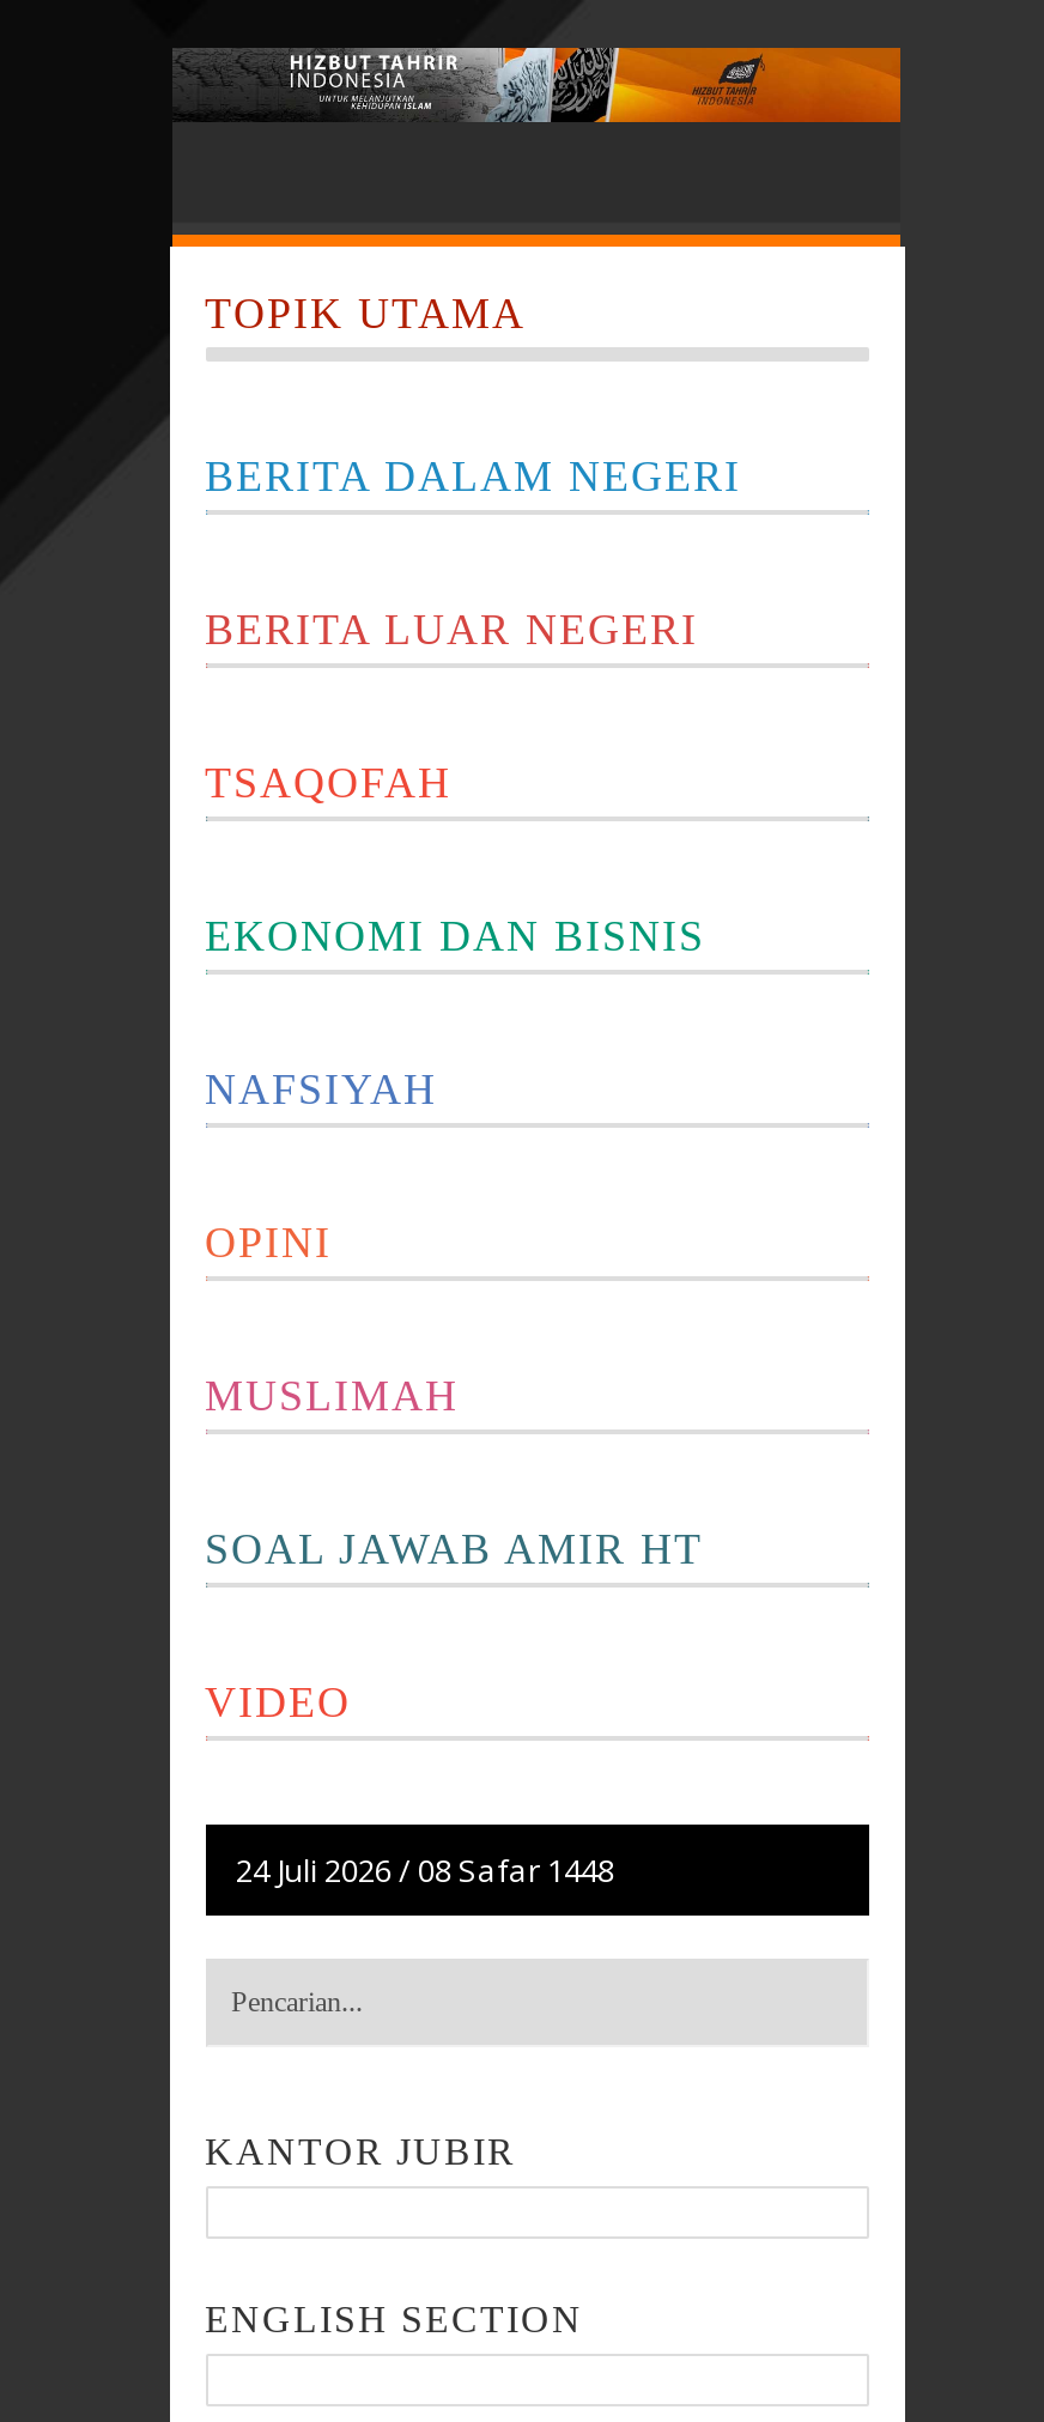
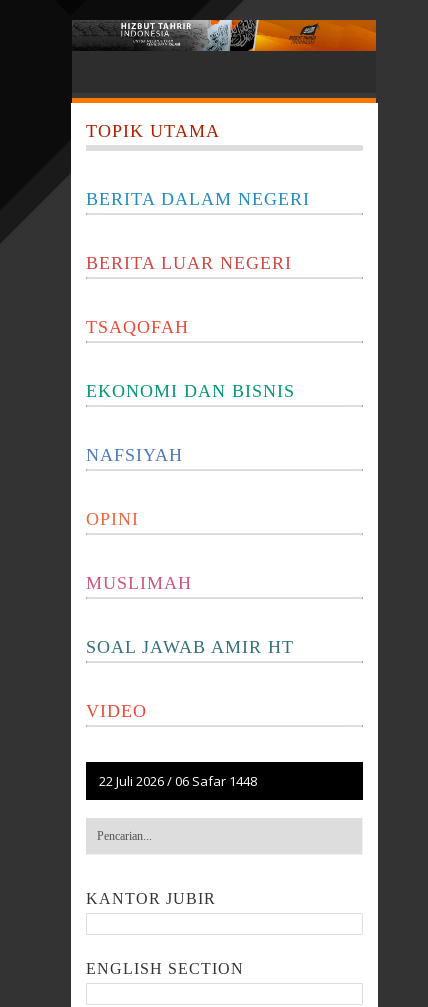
[236,1849,614,1893] 24 Juli 2026 / 08 Safar 1448 -> [98,772,256,790] 22 Juli 2026 / 06 Safar 1448

